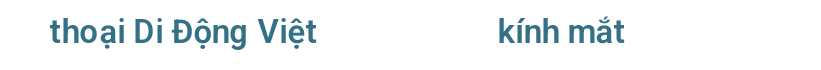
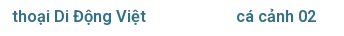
[497,12,625,50] kính mắt -> [236,6,316,25] cá cảnh 02

